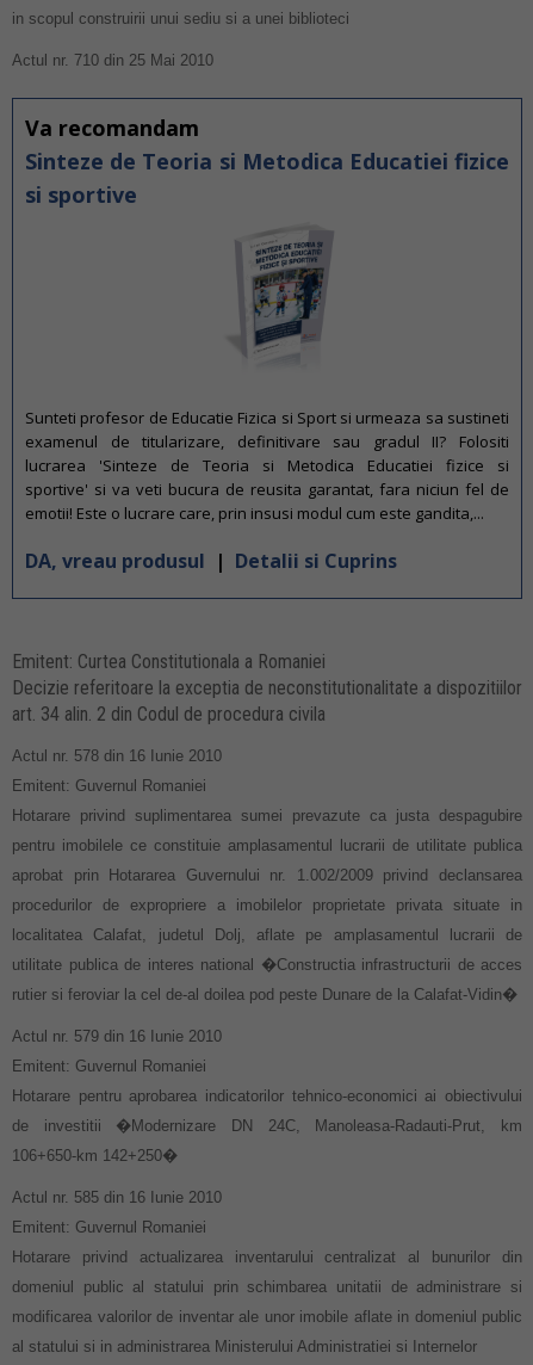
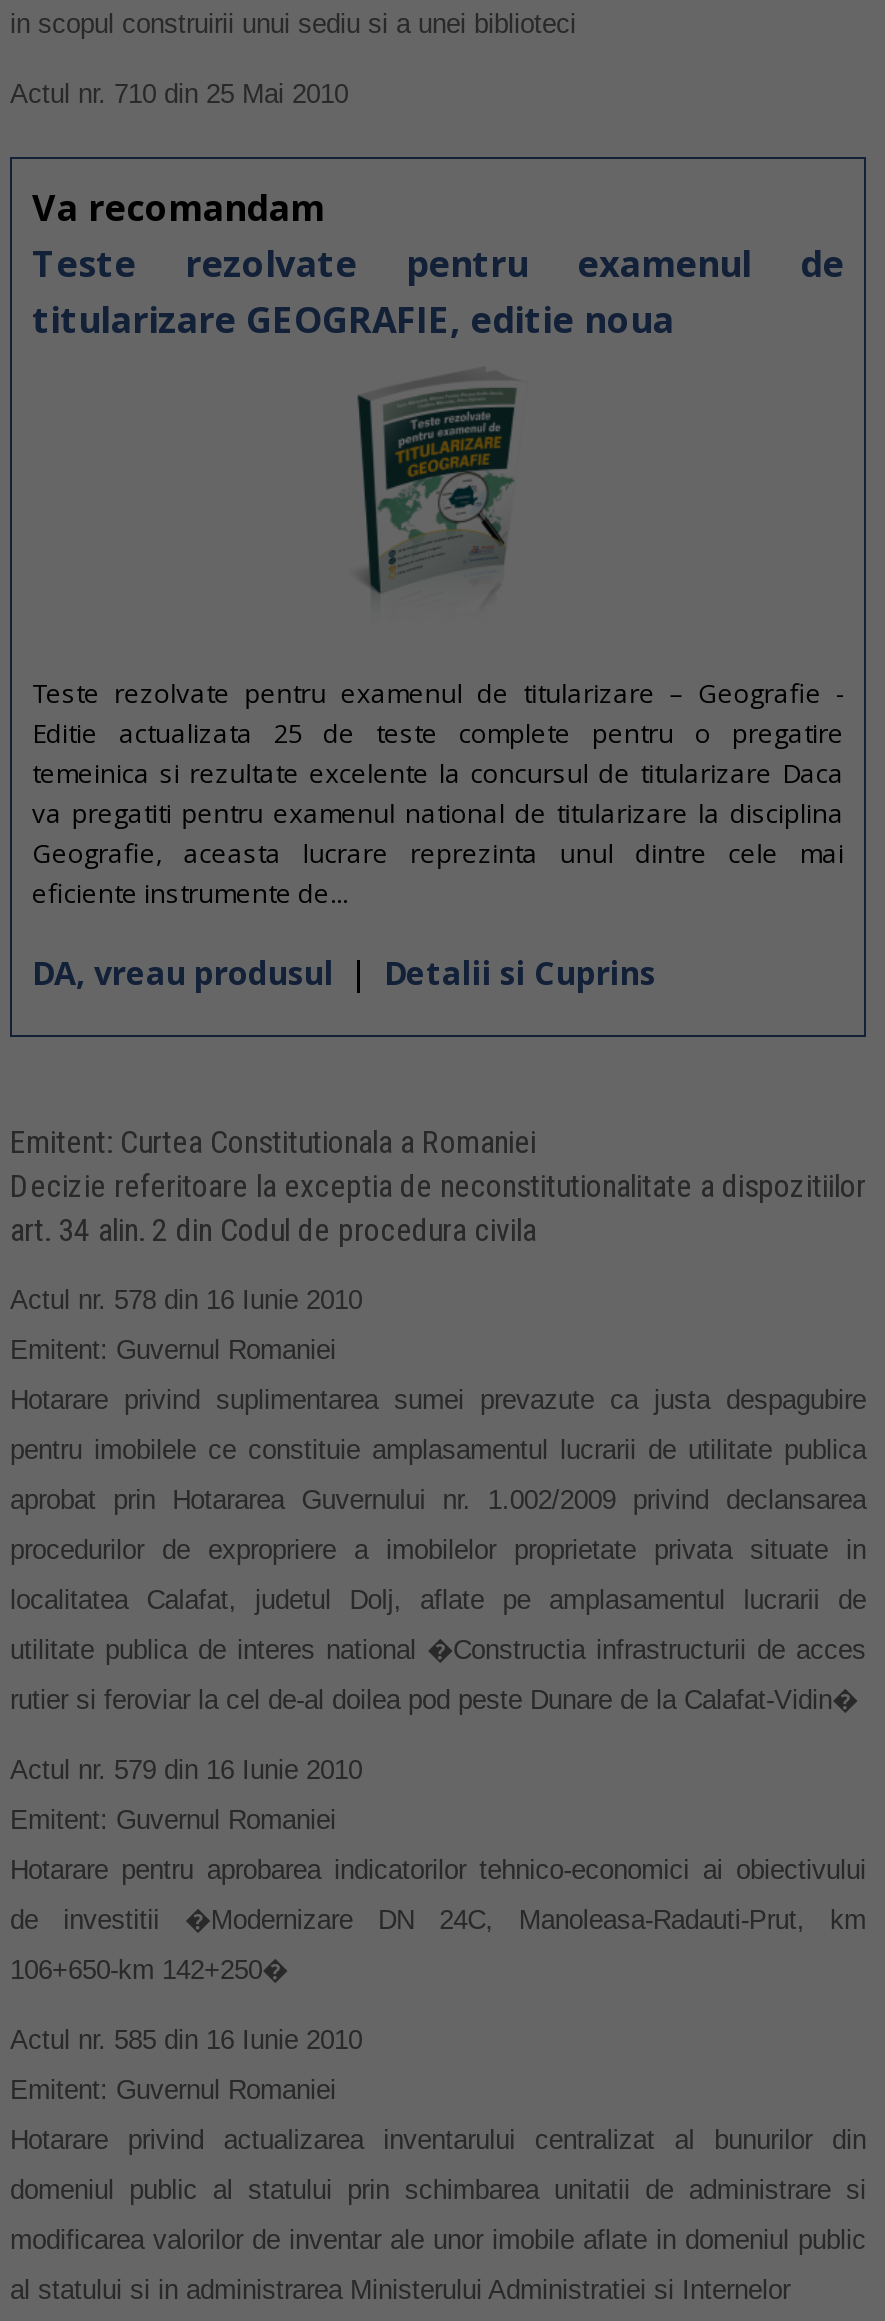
[25,147,509,209] Sinteze de Teoria si Metodica Educatiei fizice | si sportive -> [32,239,844,343] Teste rezolvate pentru examenul de | titularizare GEOGRAFIE, editie noua
[25,226,509,524] [image] | Sunteti profesor de Educatie Fizica si Sport si urmeaza sa sustineti | examenul de titularizare, definitivare sau gradul II? Folositi | lucrarea 'Sinteze de Teoria si Metodica Educatiei fizice si | sportive' si va veti bucura de reusita garantat, fara niciun fel de | emotii! Este o lucrare care, prin insusi modul cum este gandita,... -> [32,381,844,911] [image] | Teste rezolvate pentru examenul de titularizare – Geografie - | Editie actualizata 25 de teste complete pentru o pregatire | temeinica si rezultate excelente la concursul de titularizare Daca | va pregatiti pentru examenul national de titularizare la disciplina | Geografie, aceasta lucrare reprezinta unul dintre cele mai | eficiente instrumente de...

